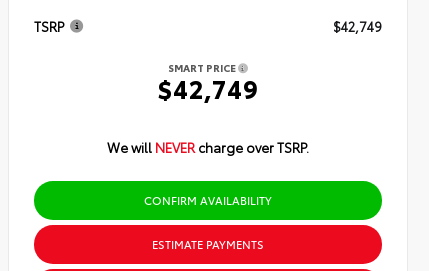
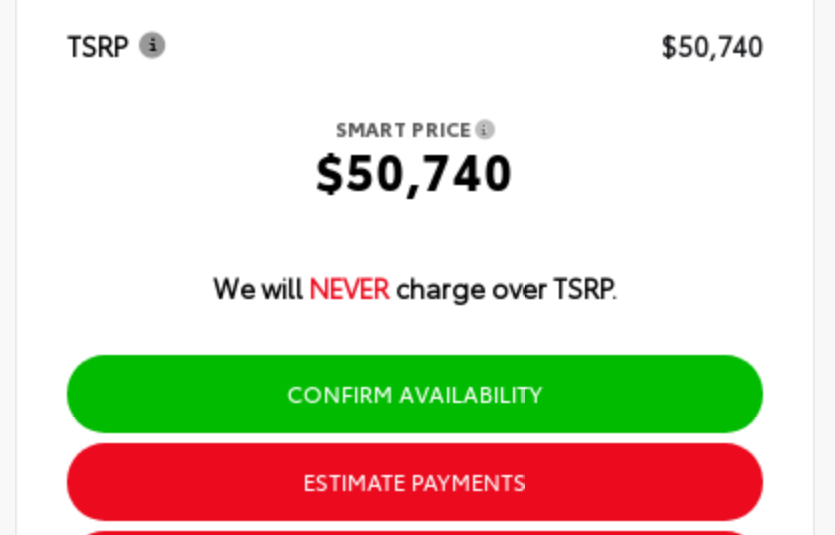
[333,17,382,35] $42,749 -> [661,27,763,63] $50,740
[157,70,258,104] $42,749 -> [316,134,514,202] $50,740

